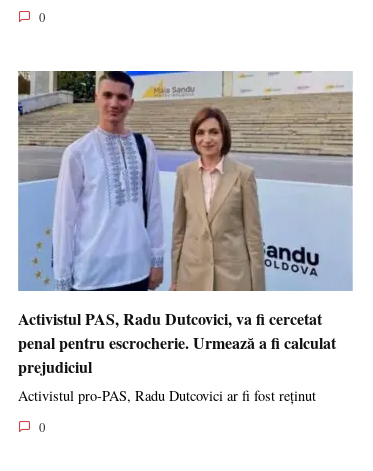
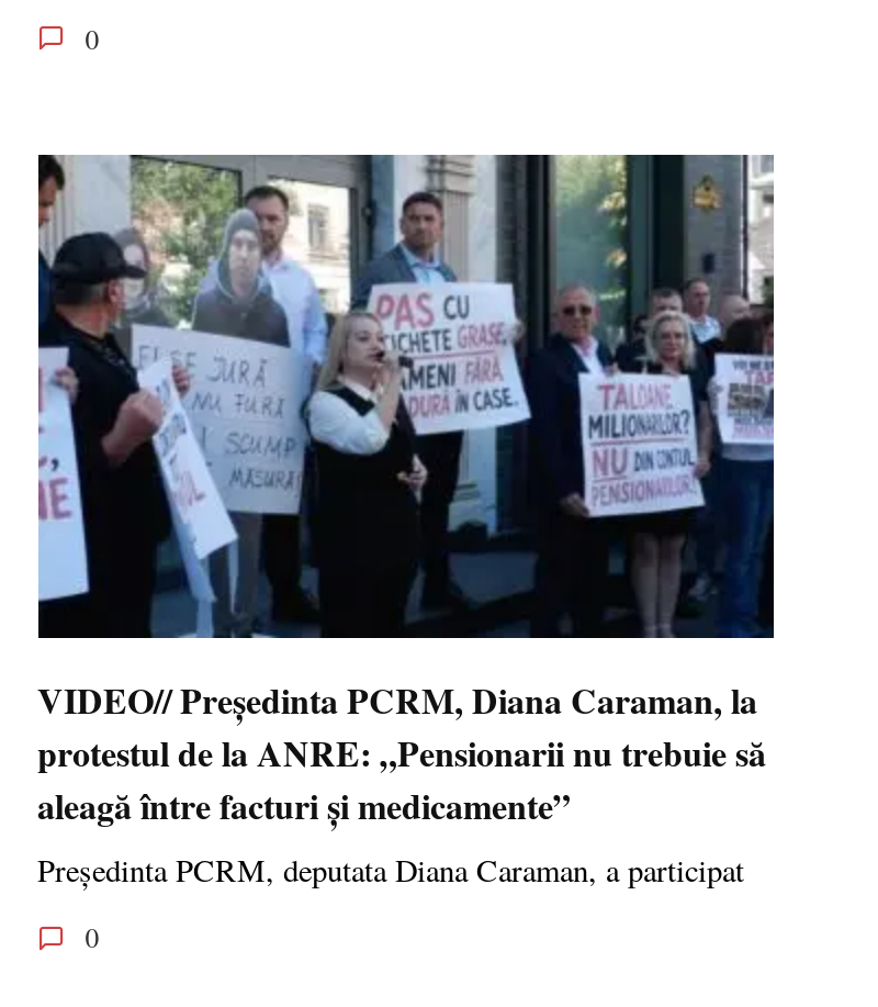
[17,70,353,405] [image] | Activistul PAS, Radu Dutcovici, va fi cercetat | penal pentru escrocherie. Urmează a fi calculat | prejudiciul | Activistul pro-PAS, Radu Dutcovici ar fi fost reținut -> [36,152,776,890] [image] | VIDEO// Președinta PCRM, Diana Caraman, la | protestul de la ANRE: „Pensionarii nu trebuie să | aleagă între facturi și medicamente” | Președinta PCRM, deputata Diana Caraman, a participat

